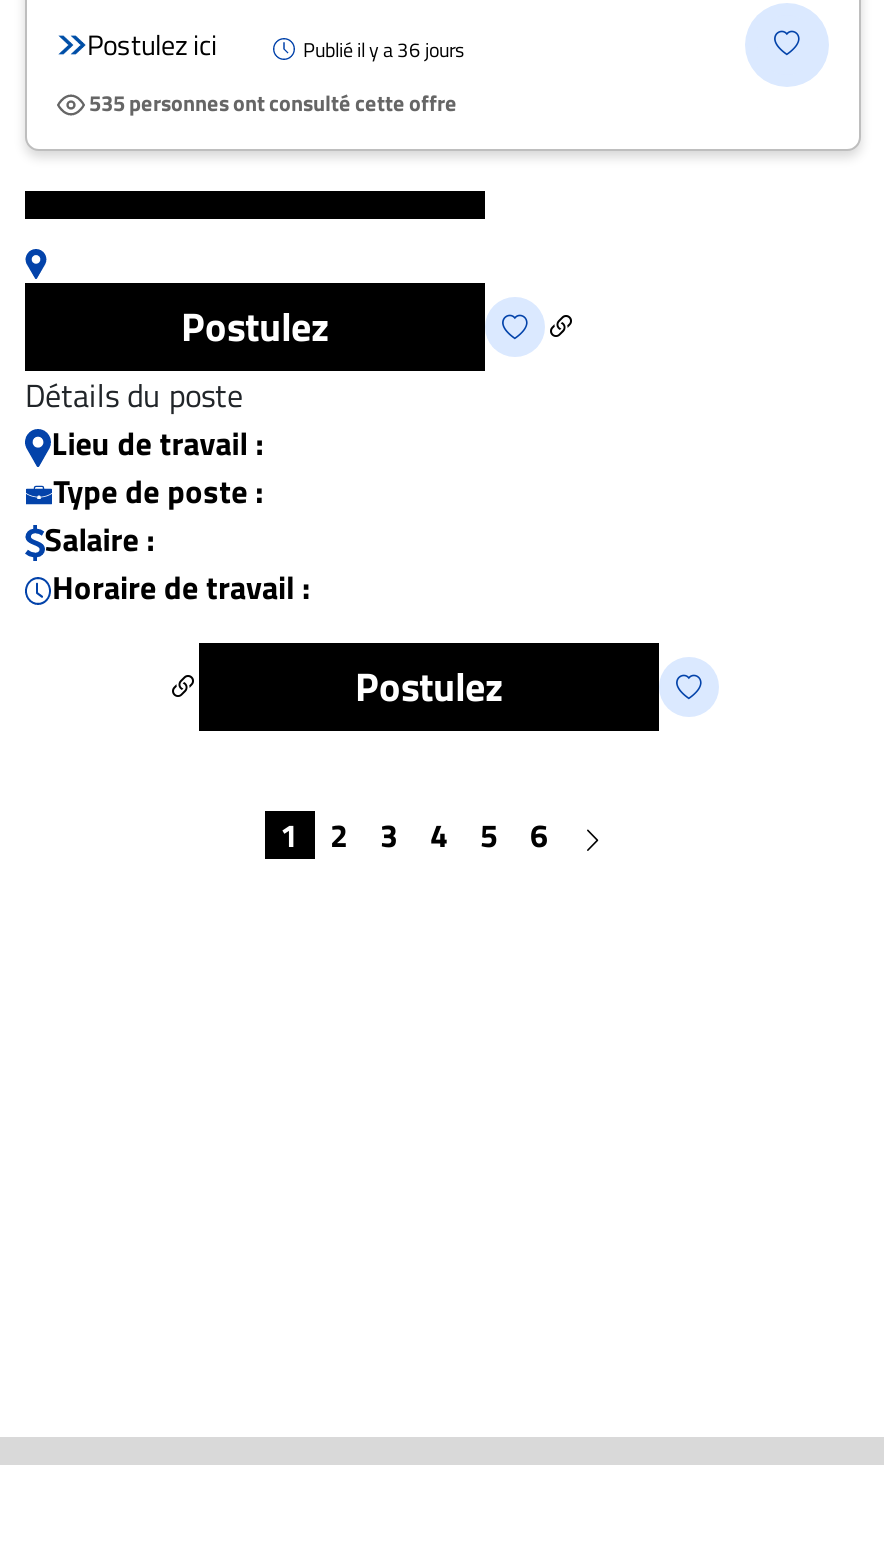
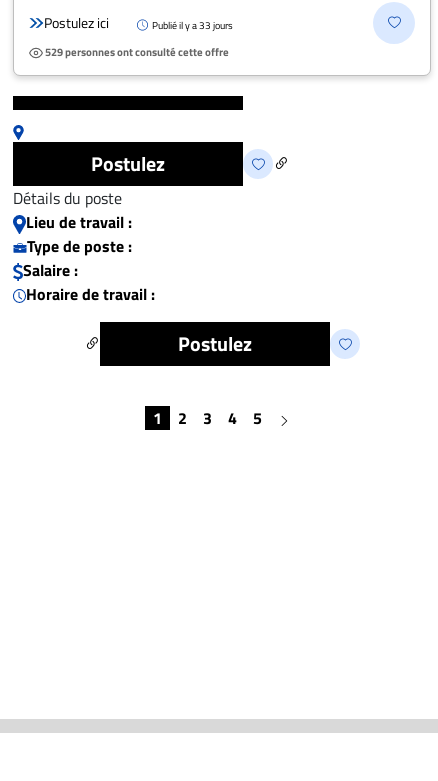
[303,35,465,65] Publié il y a 36 jours -> [152,18,233,33] Publié il y a 33 jours
[85,87,457,119] 535 personnes ont consulté cette offre -> [43,44,229,60] 529 personnes ont consulté cette offre
[530,811,548,859] 6 -> none

